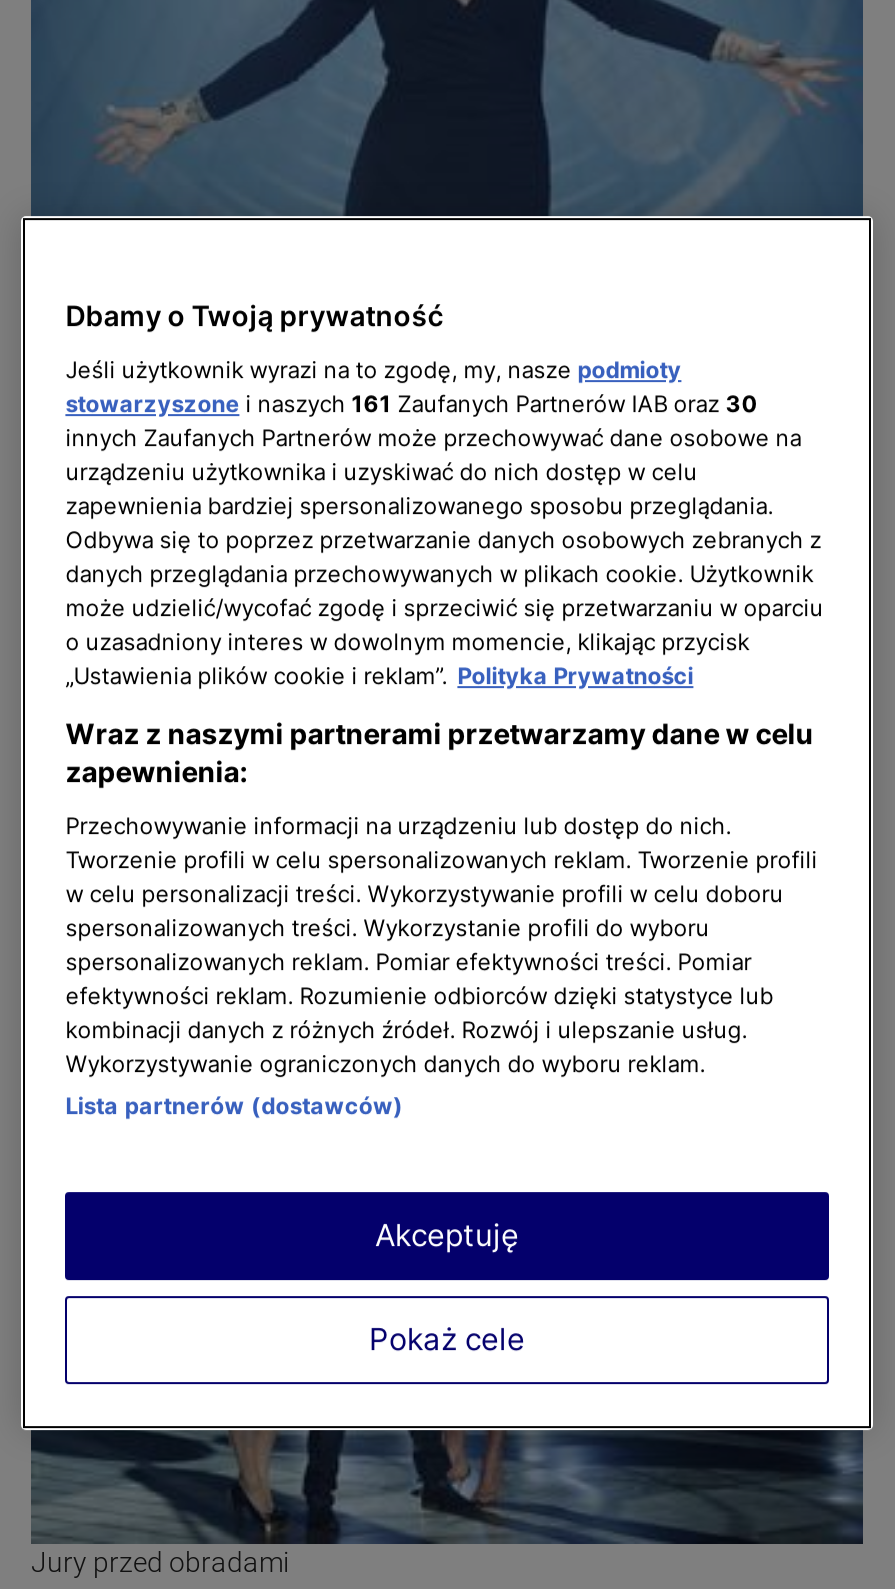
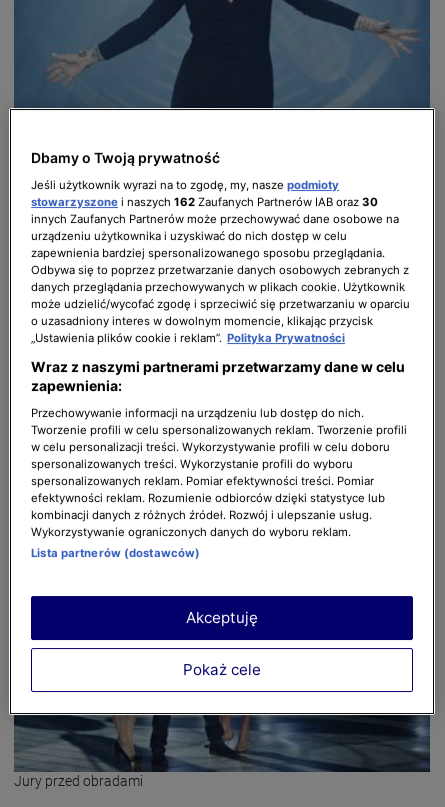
[65,390,757,418] stowarzyszone i naszych 161 Zaufanych Partnerów IAB oraz 30 -> [31,195,378,209] stowarzyszone i naszych 162 Zaufanych Partnerów IAB oraz 30

